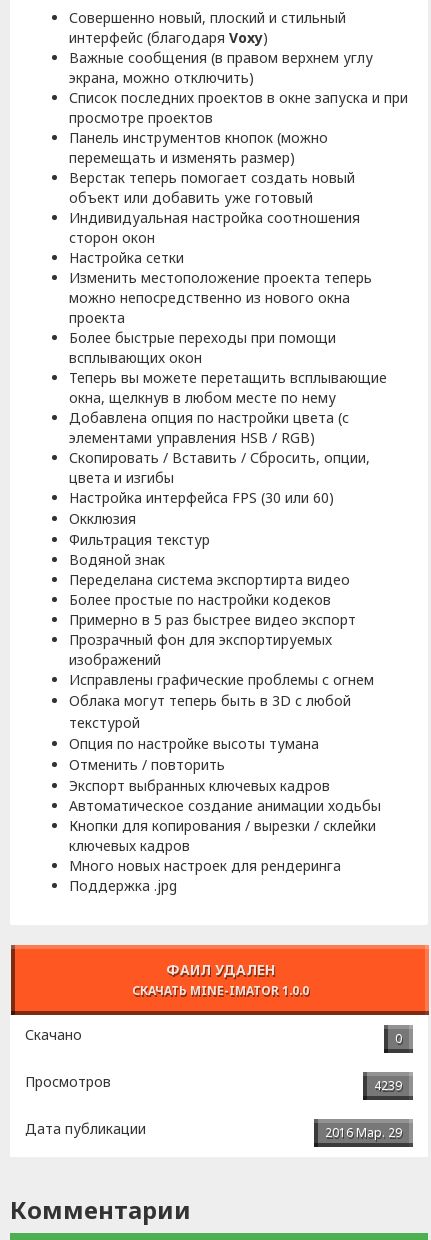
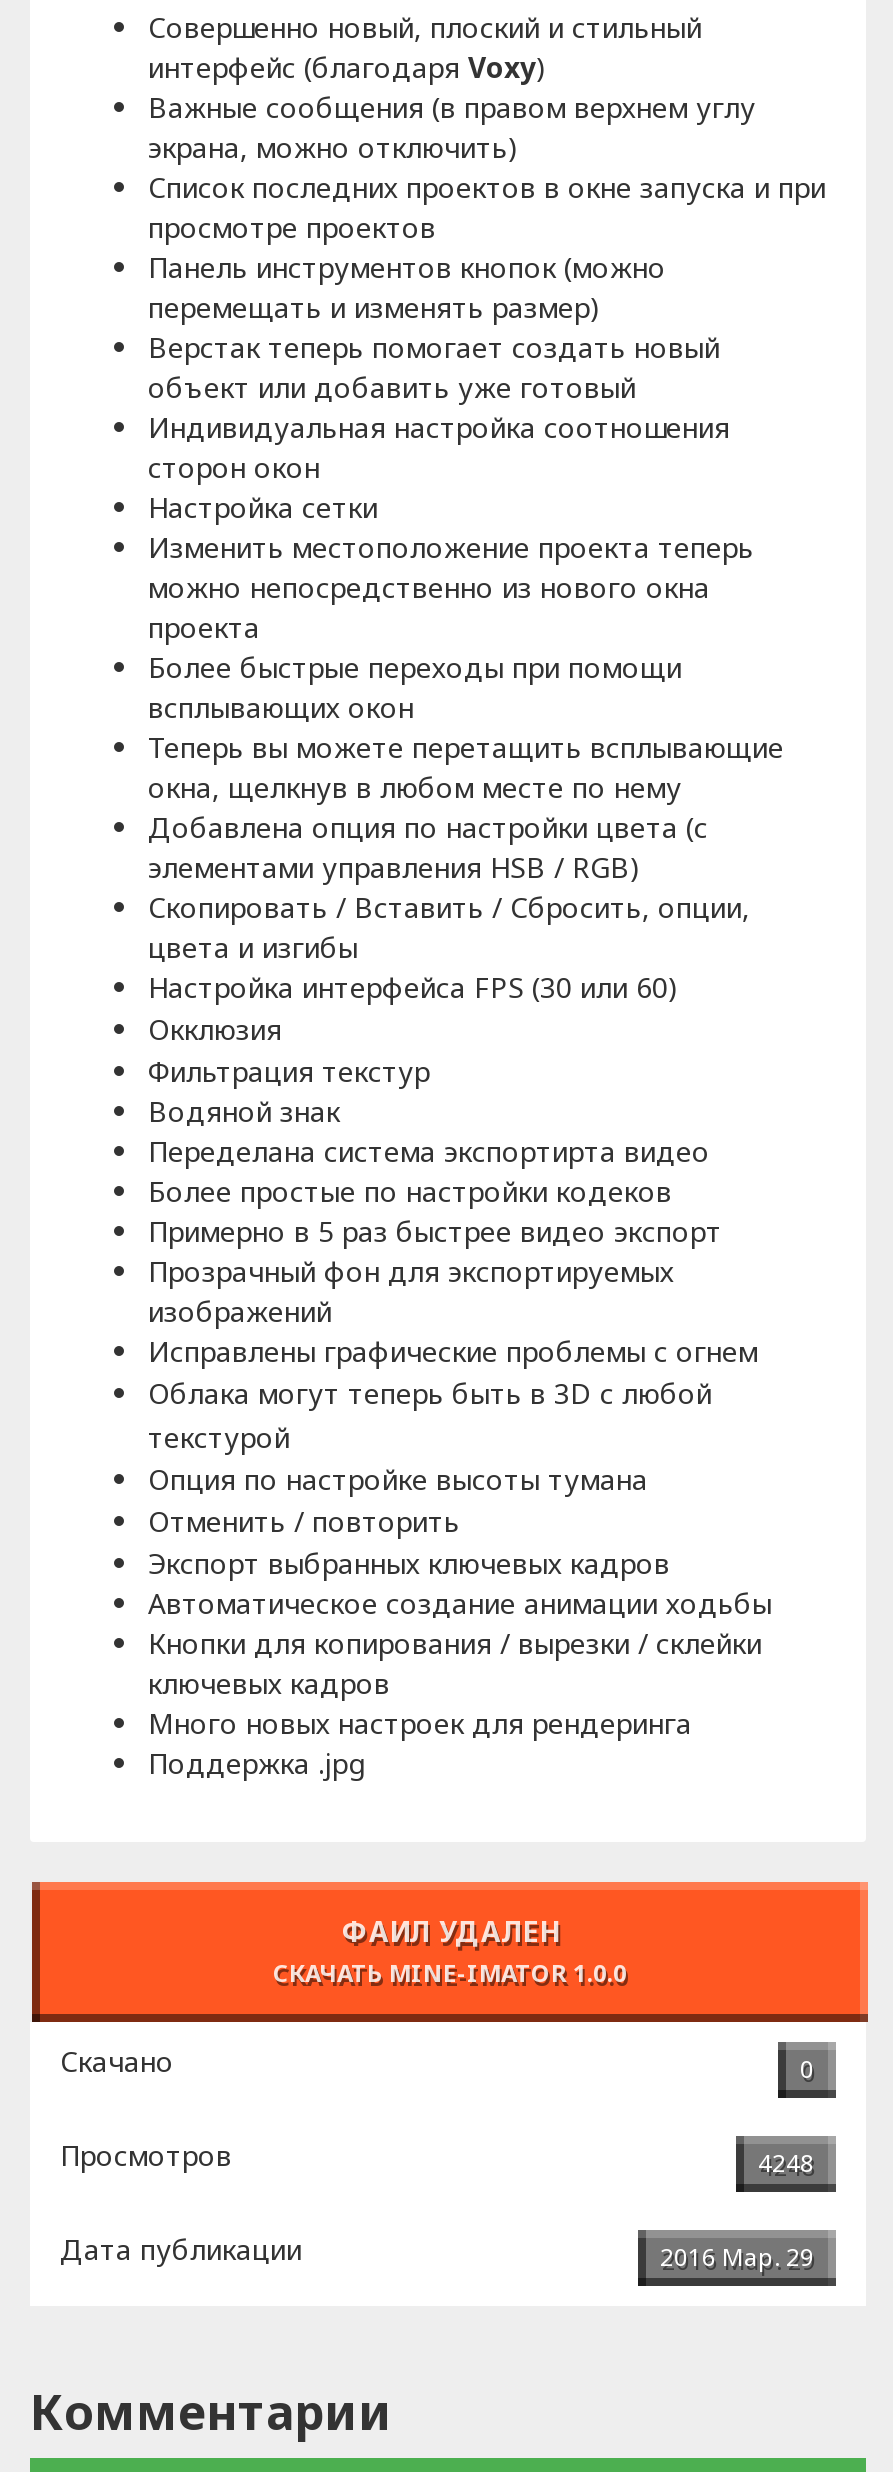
[374,1077,402,1094] 4239 -> [758,2146,814,2180] 4248

